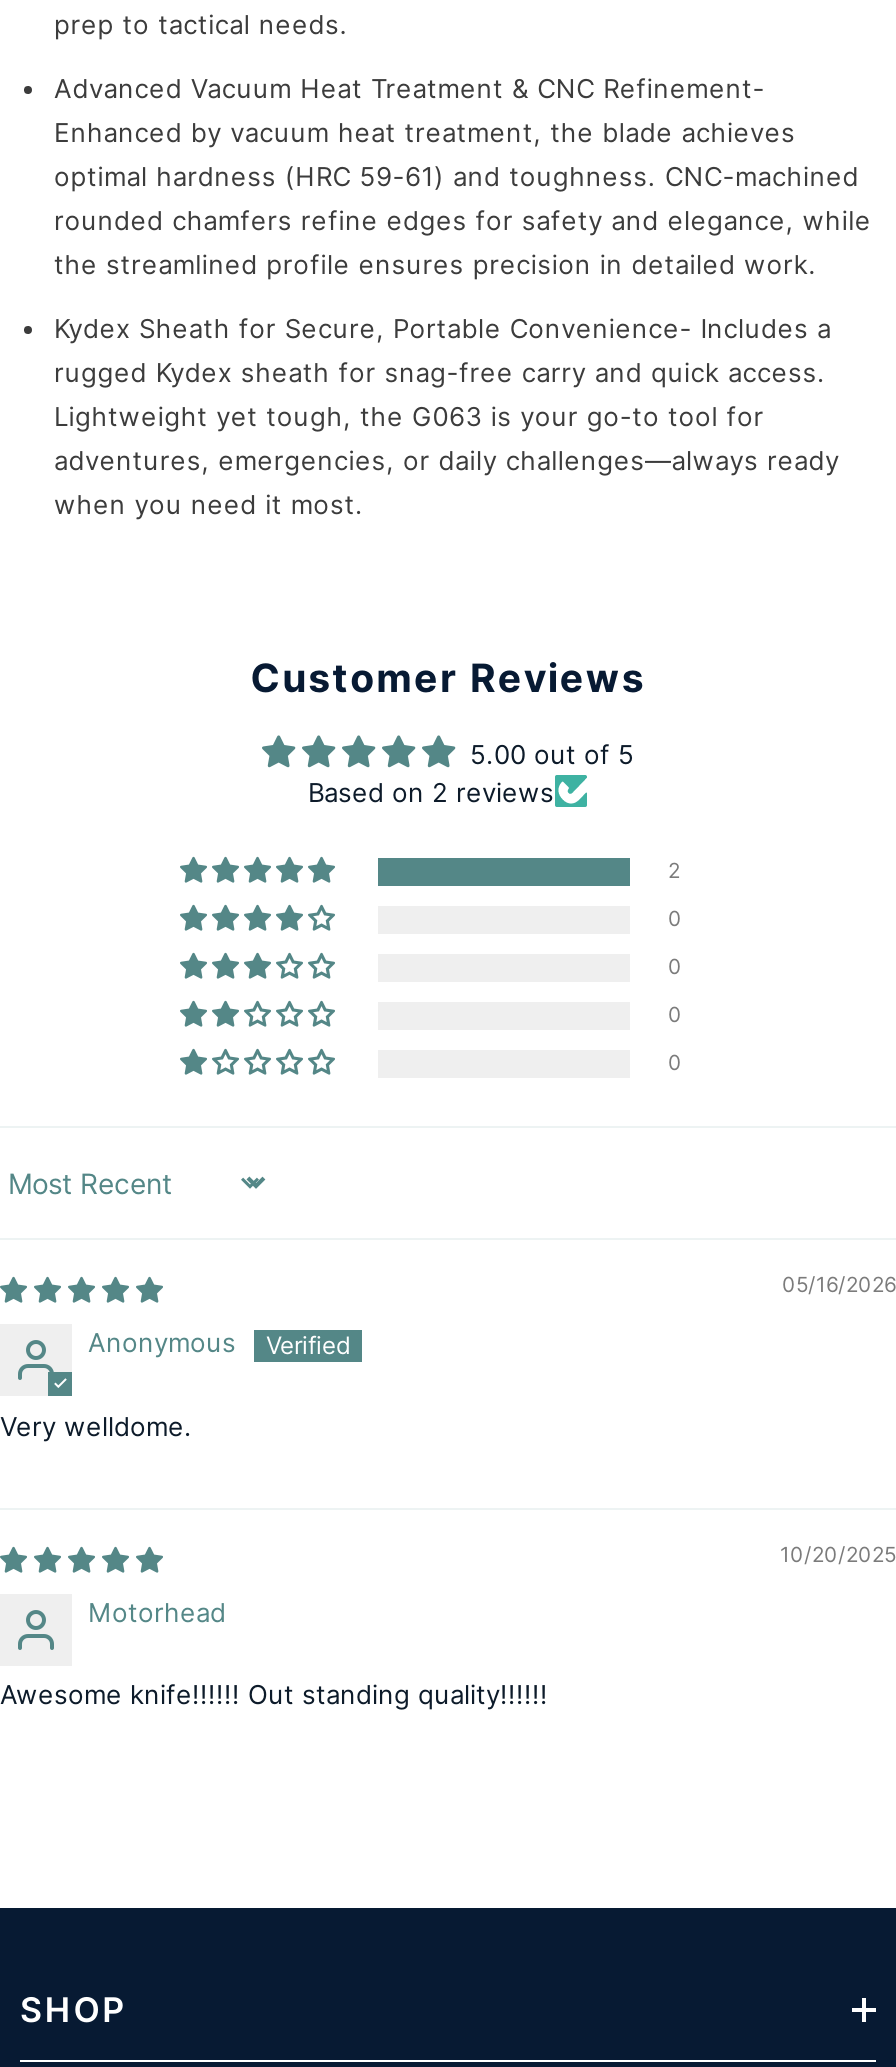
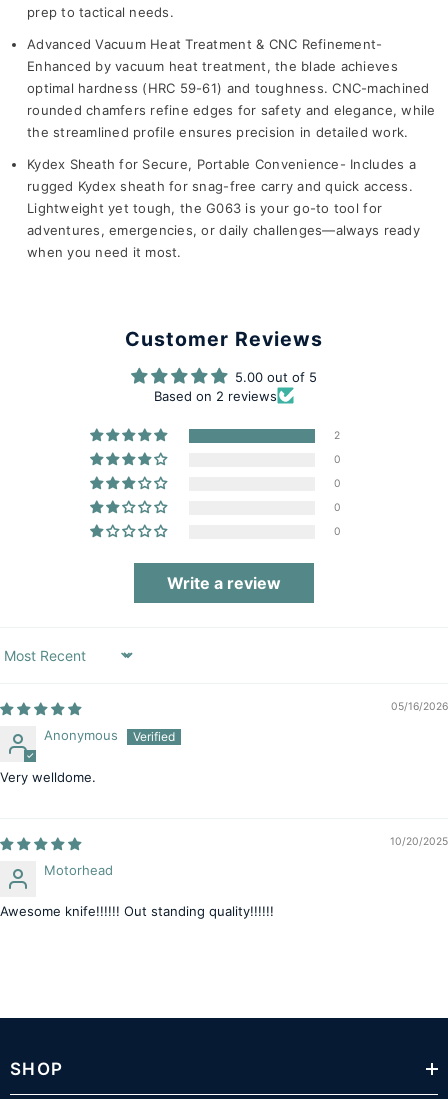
none -> [167,573,281,593] Write a review

